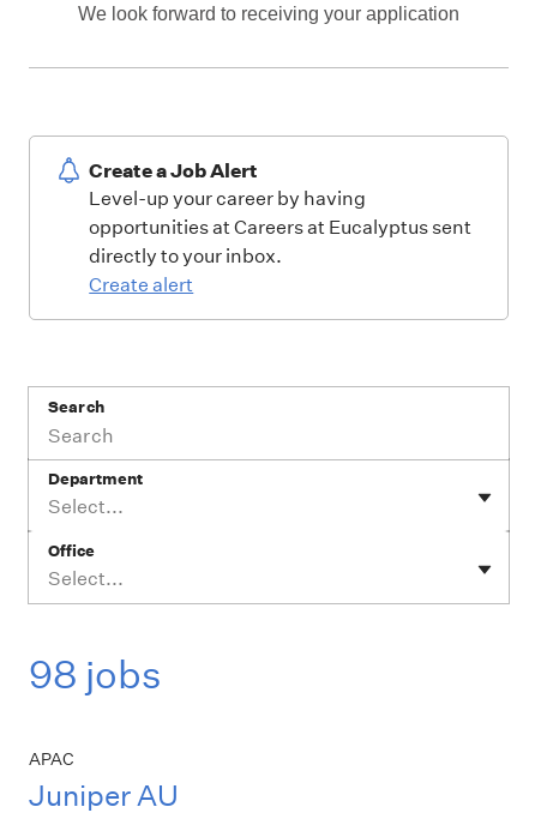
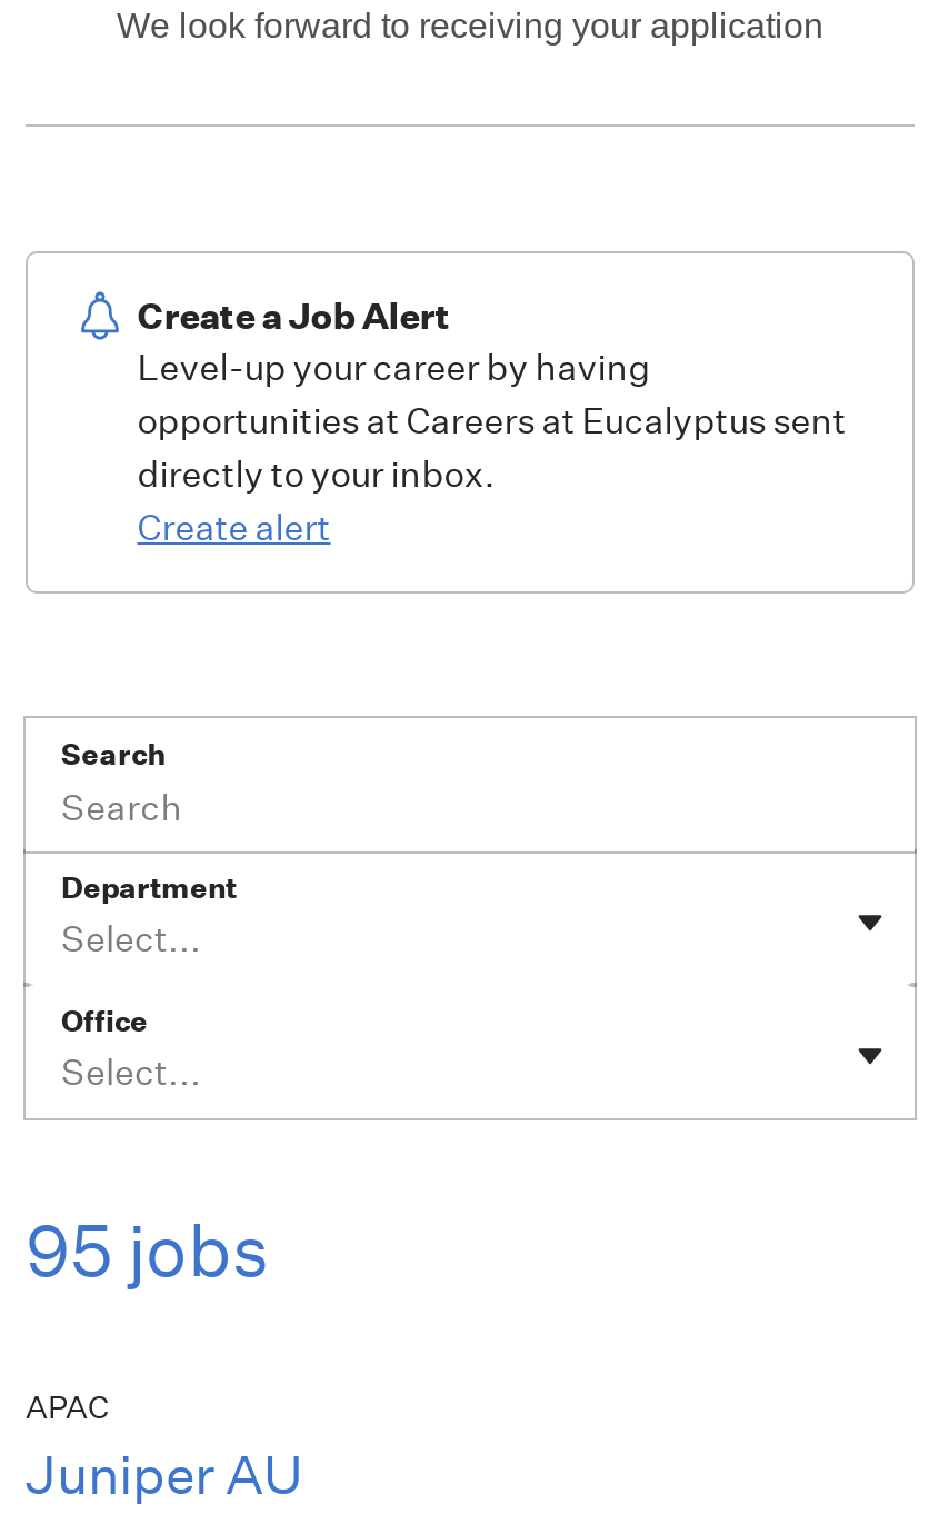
[29,652,162,698] 98 jobs -> [26,1208,270,1295] 95 jobs

